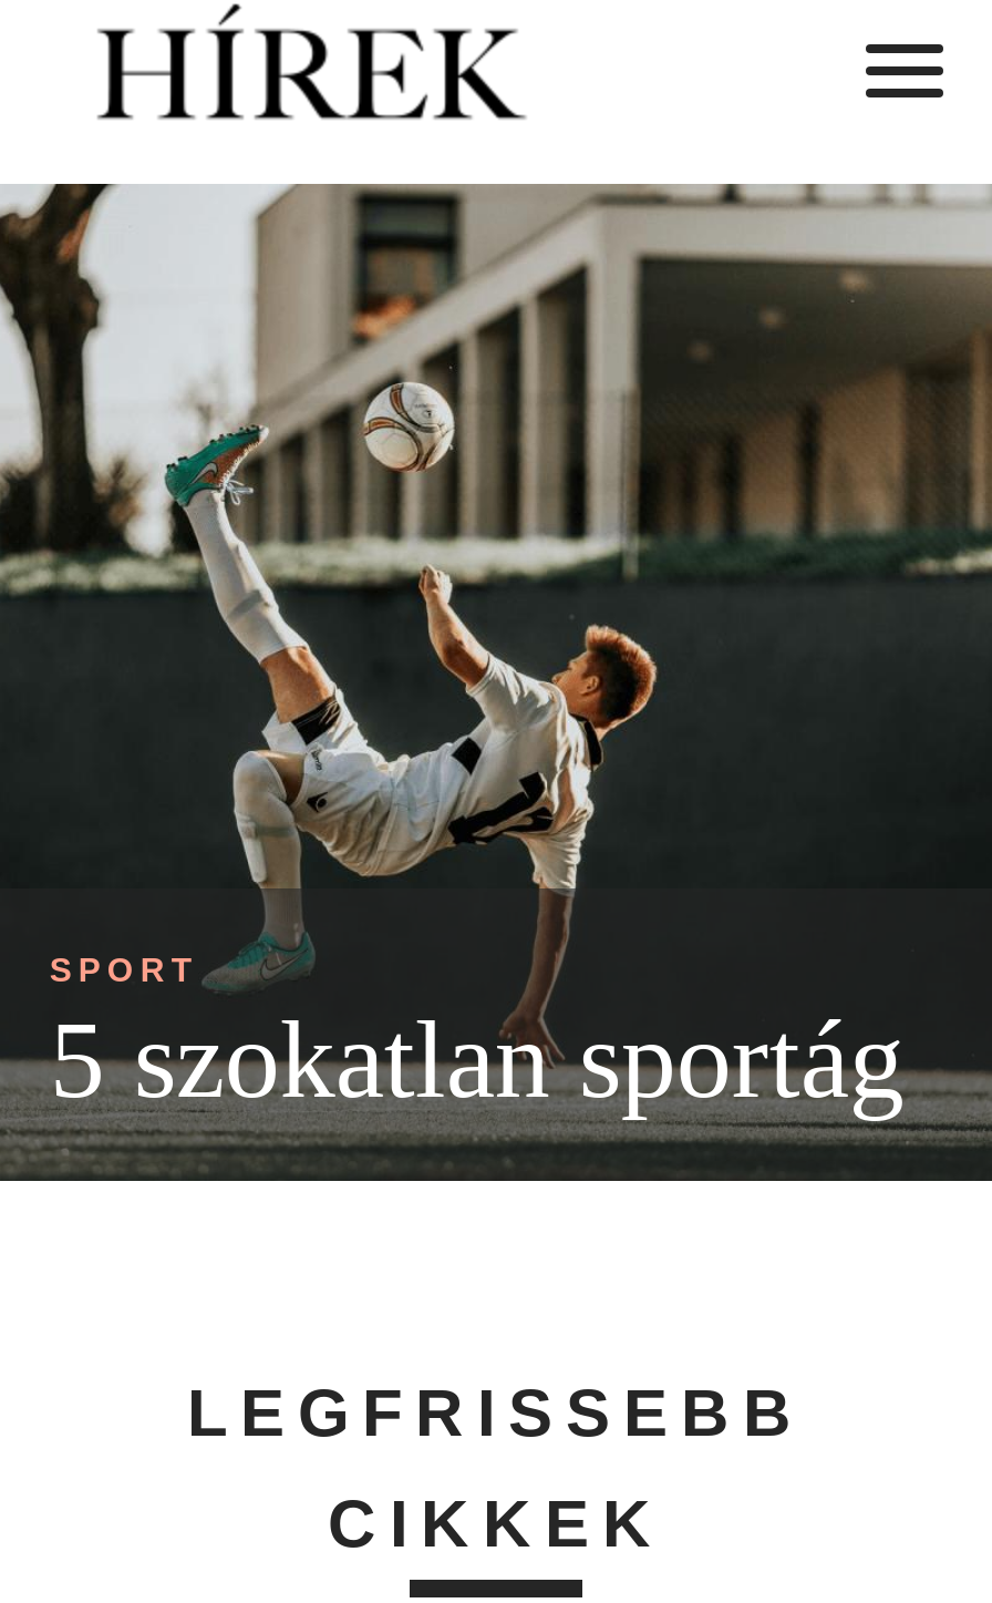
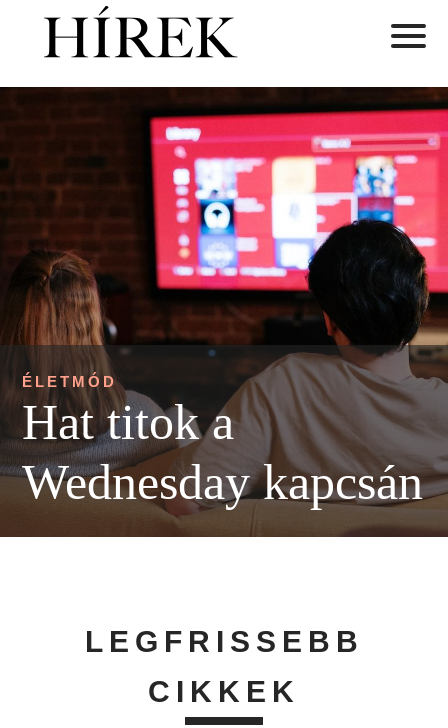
[7,182,985,1181] [image] | SPORT | 5 szokatlan sportág -> [3,86,445,537] [image] | ÉLETMÓD | Hat titok a | Wednesday kapcsán

